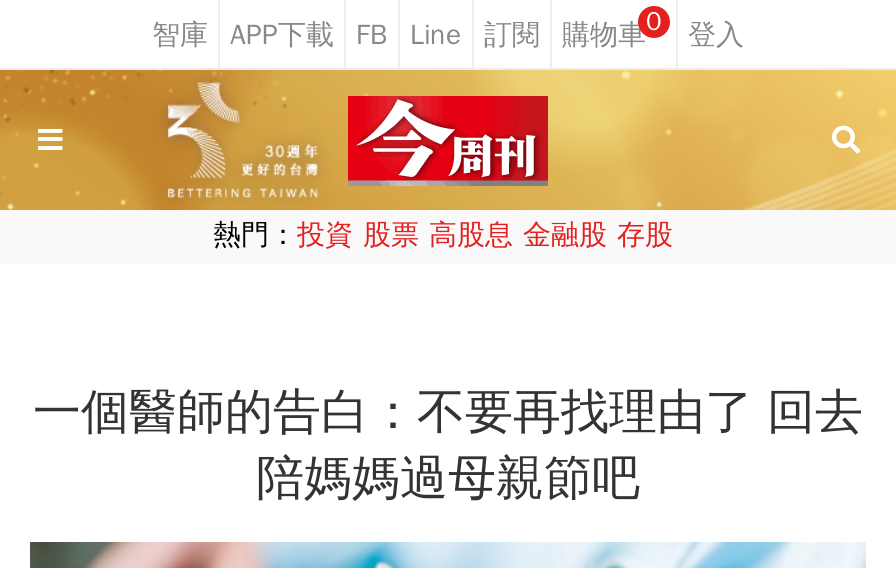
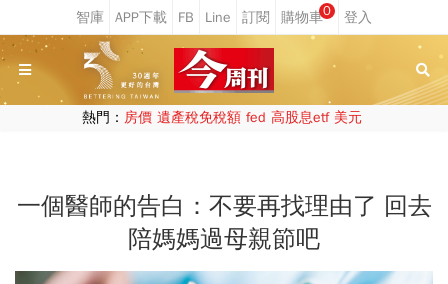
[213,218,673,252] 熱門：投資 股票 高股息 金融股 存股 -> [81,109,361,126] 熱門：房價 遺產稅免稅額 fed 高股息etf 美元

